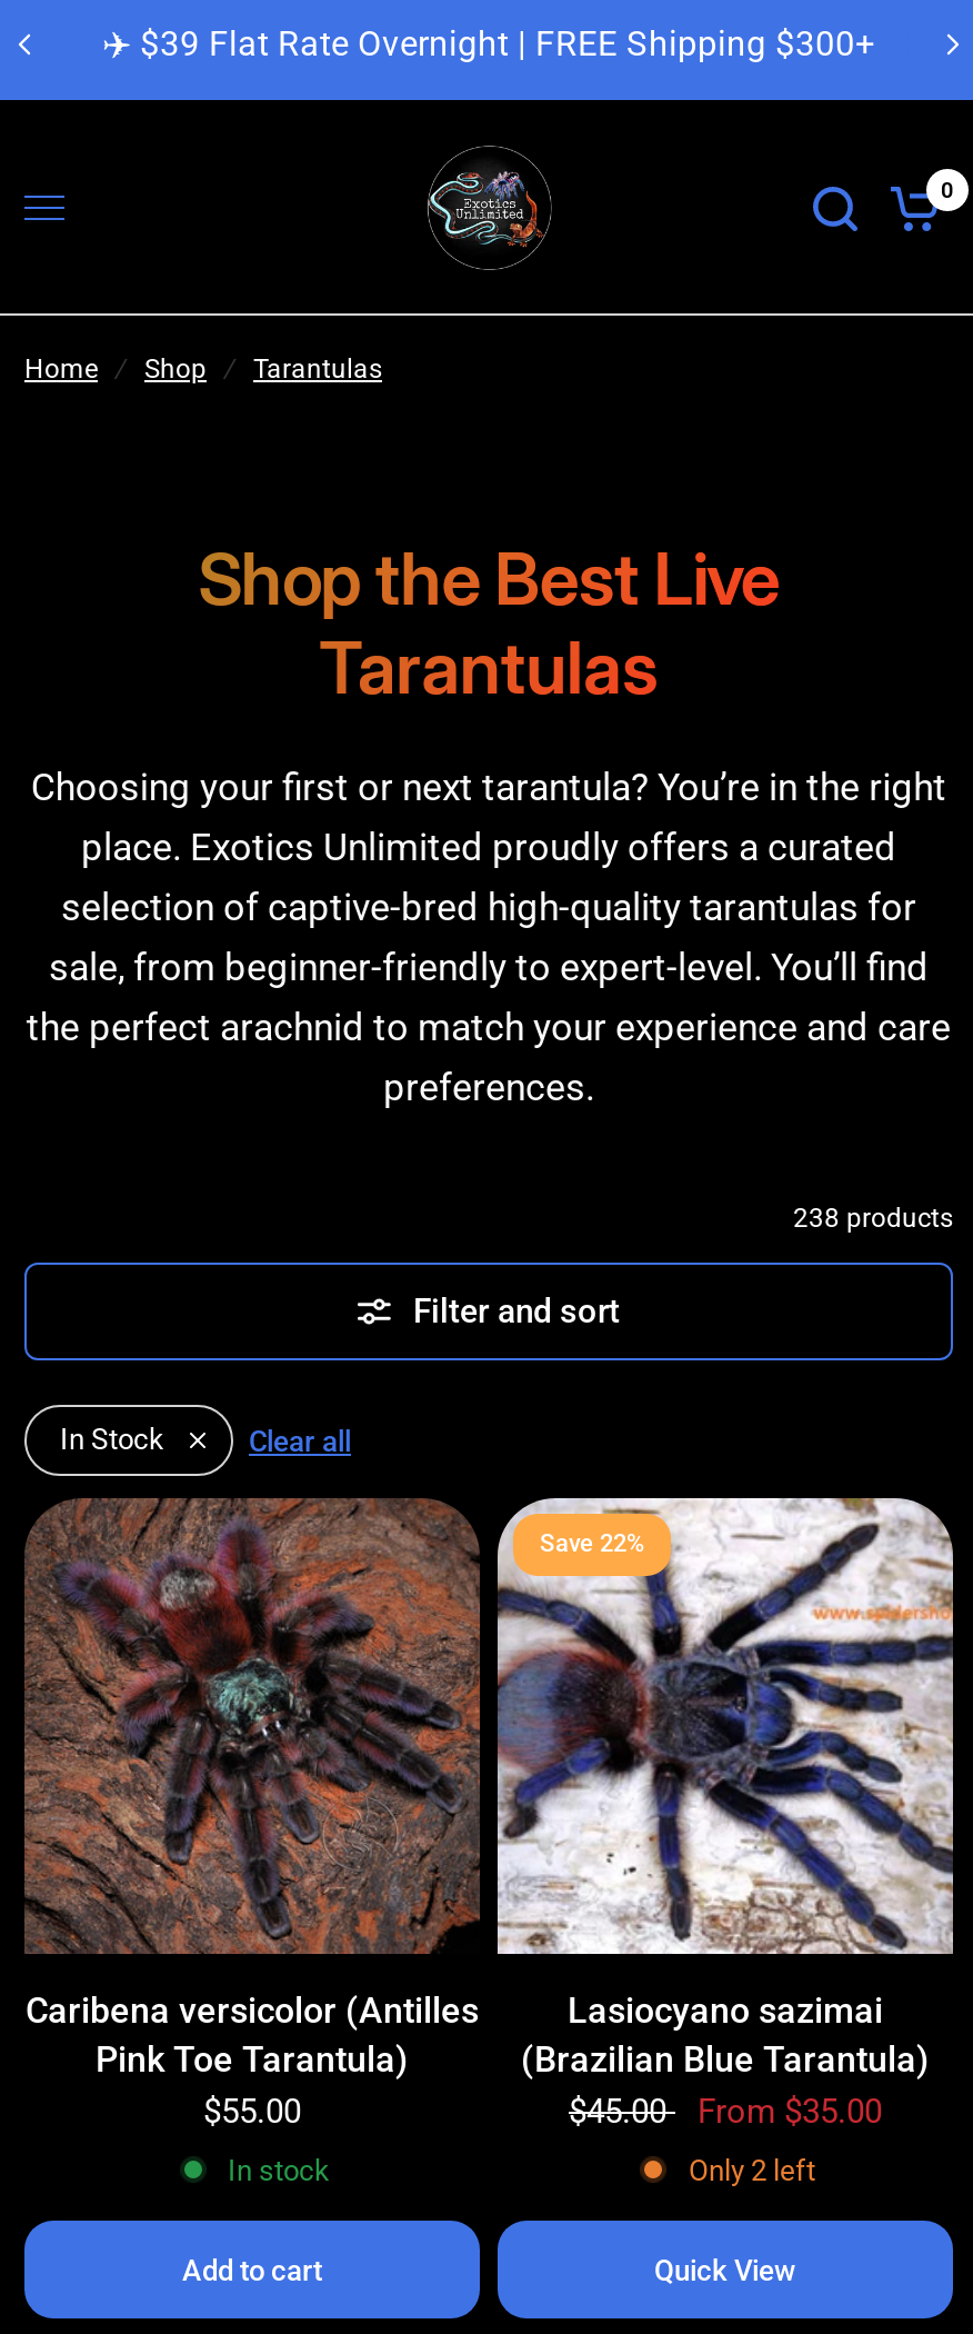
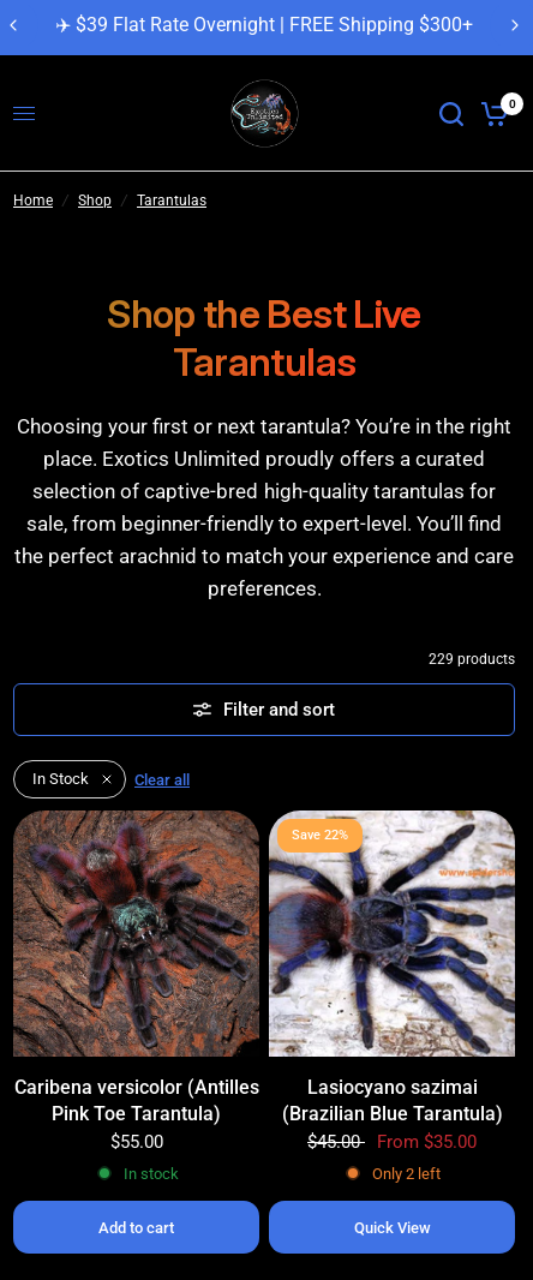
[793,1203,953,1234] 238 products -> [429,651,515,668] 229 products

